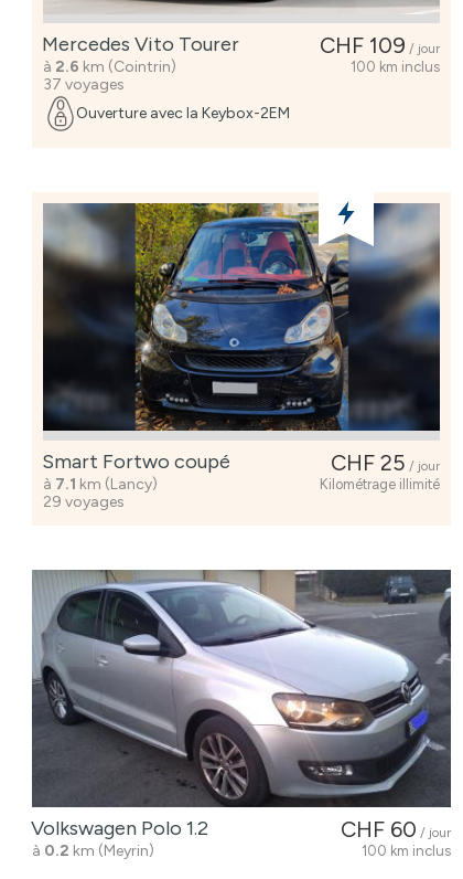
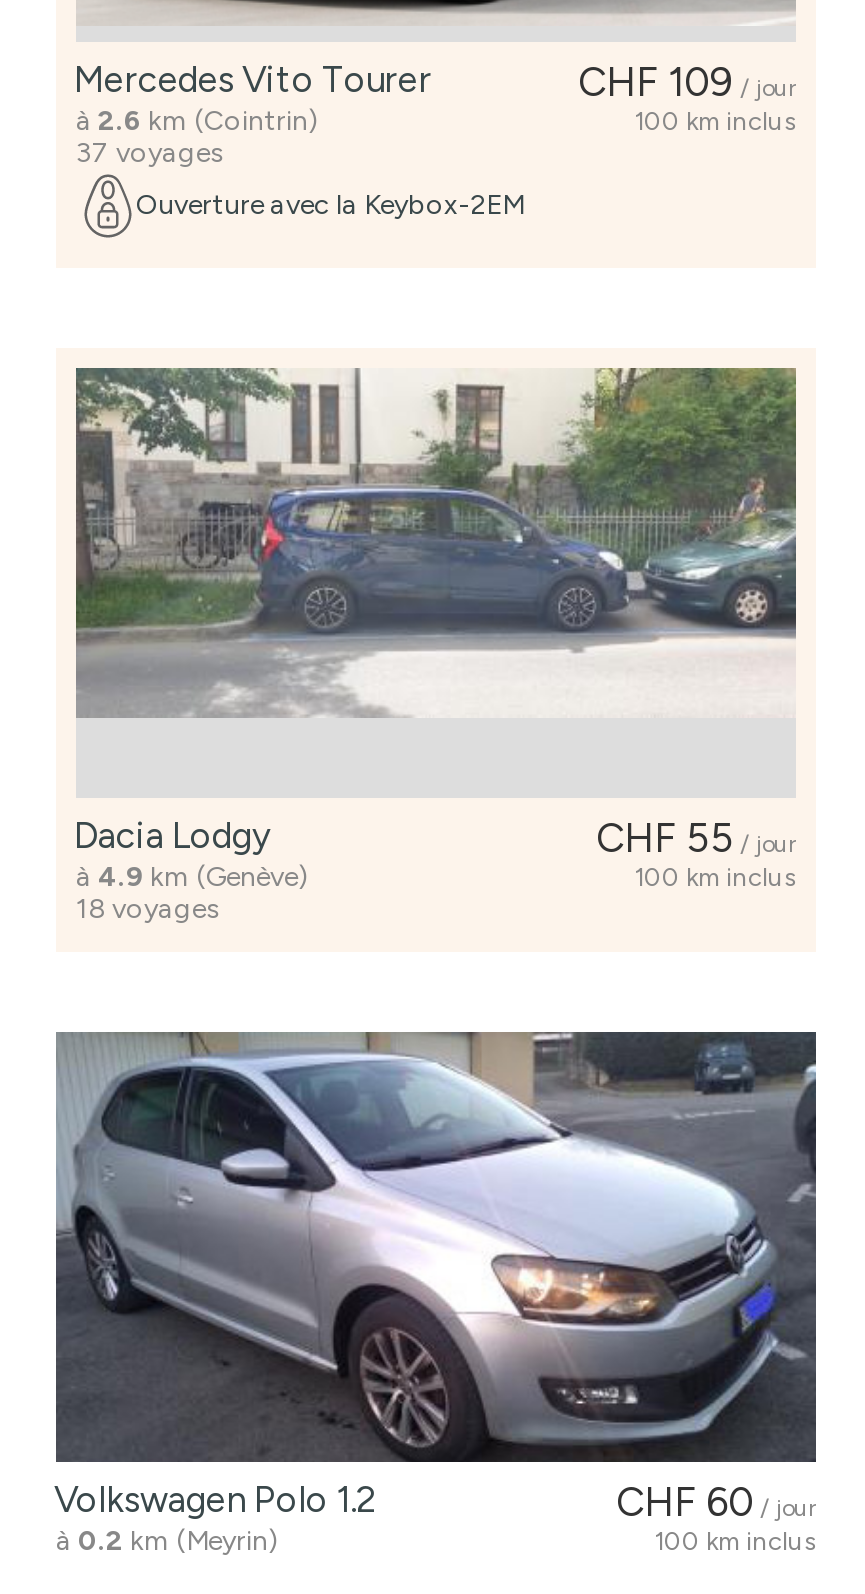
[33,202,441,511] [image] | CHF 25 / jour | Smart Fortwo coupé | à 7.1 km (Lancy) | 29 voyages -> [58,364,796,926] [image] | CHF 55 / jour | Dacia Lodgy | à 4.9 km (Genève) | 18 voyages
[320,476,440,493] Kilométrage illimité -> [634,862,796,892] 100 km inclus

